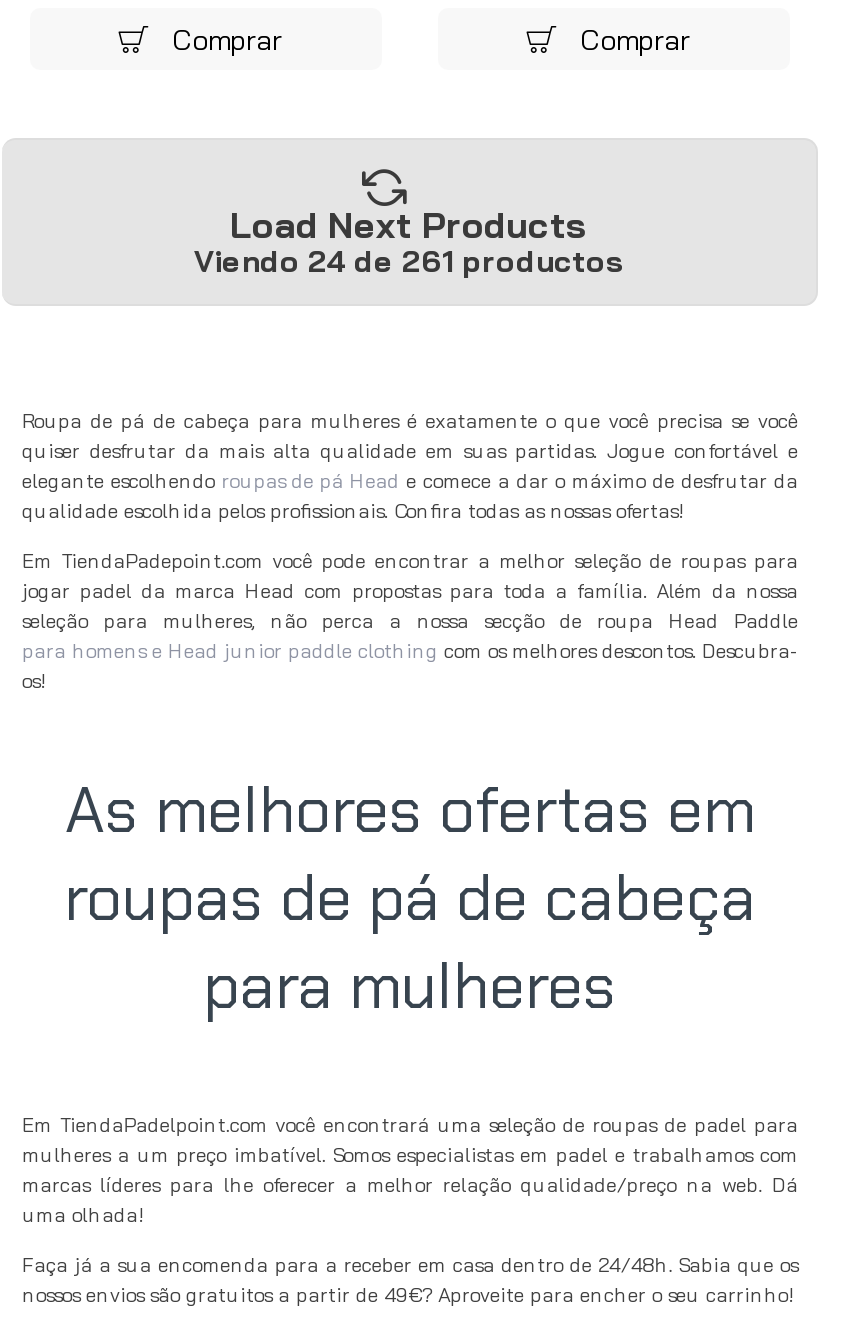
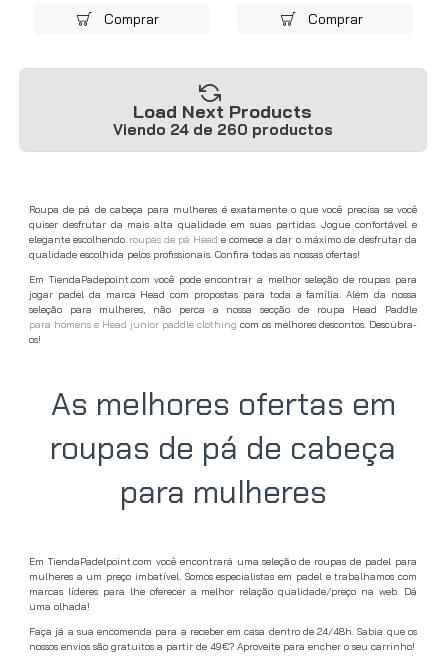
[194,242,624,280] Viendo 24 de 261 productos -> [112,120,332,139] Viendo 24 de 260 productos

